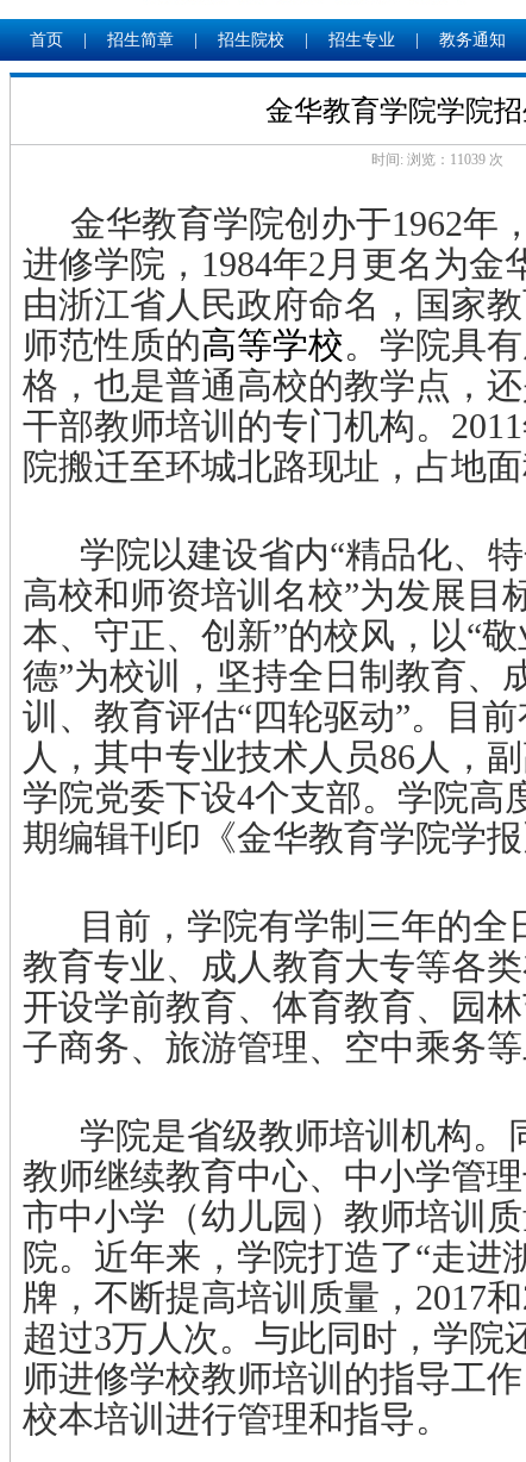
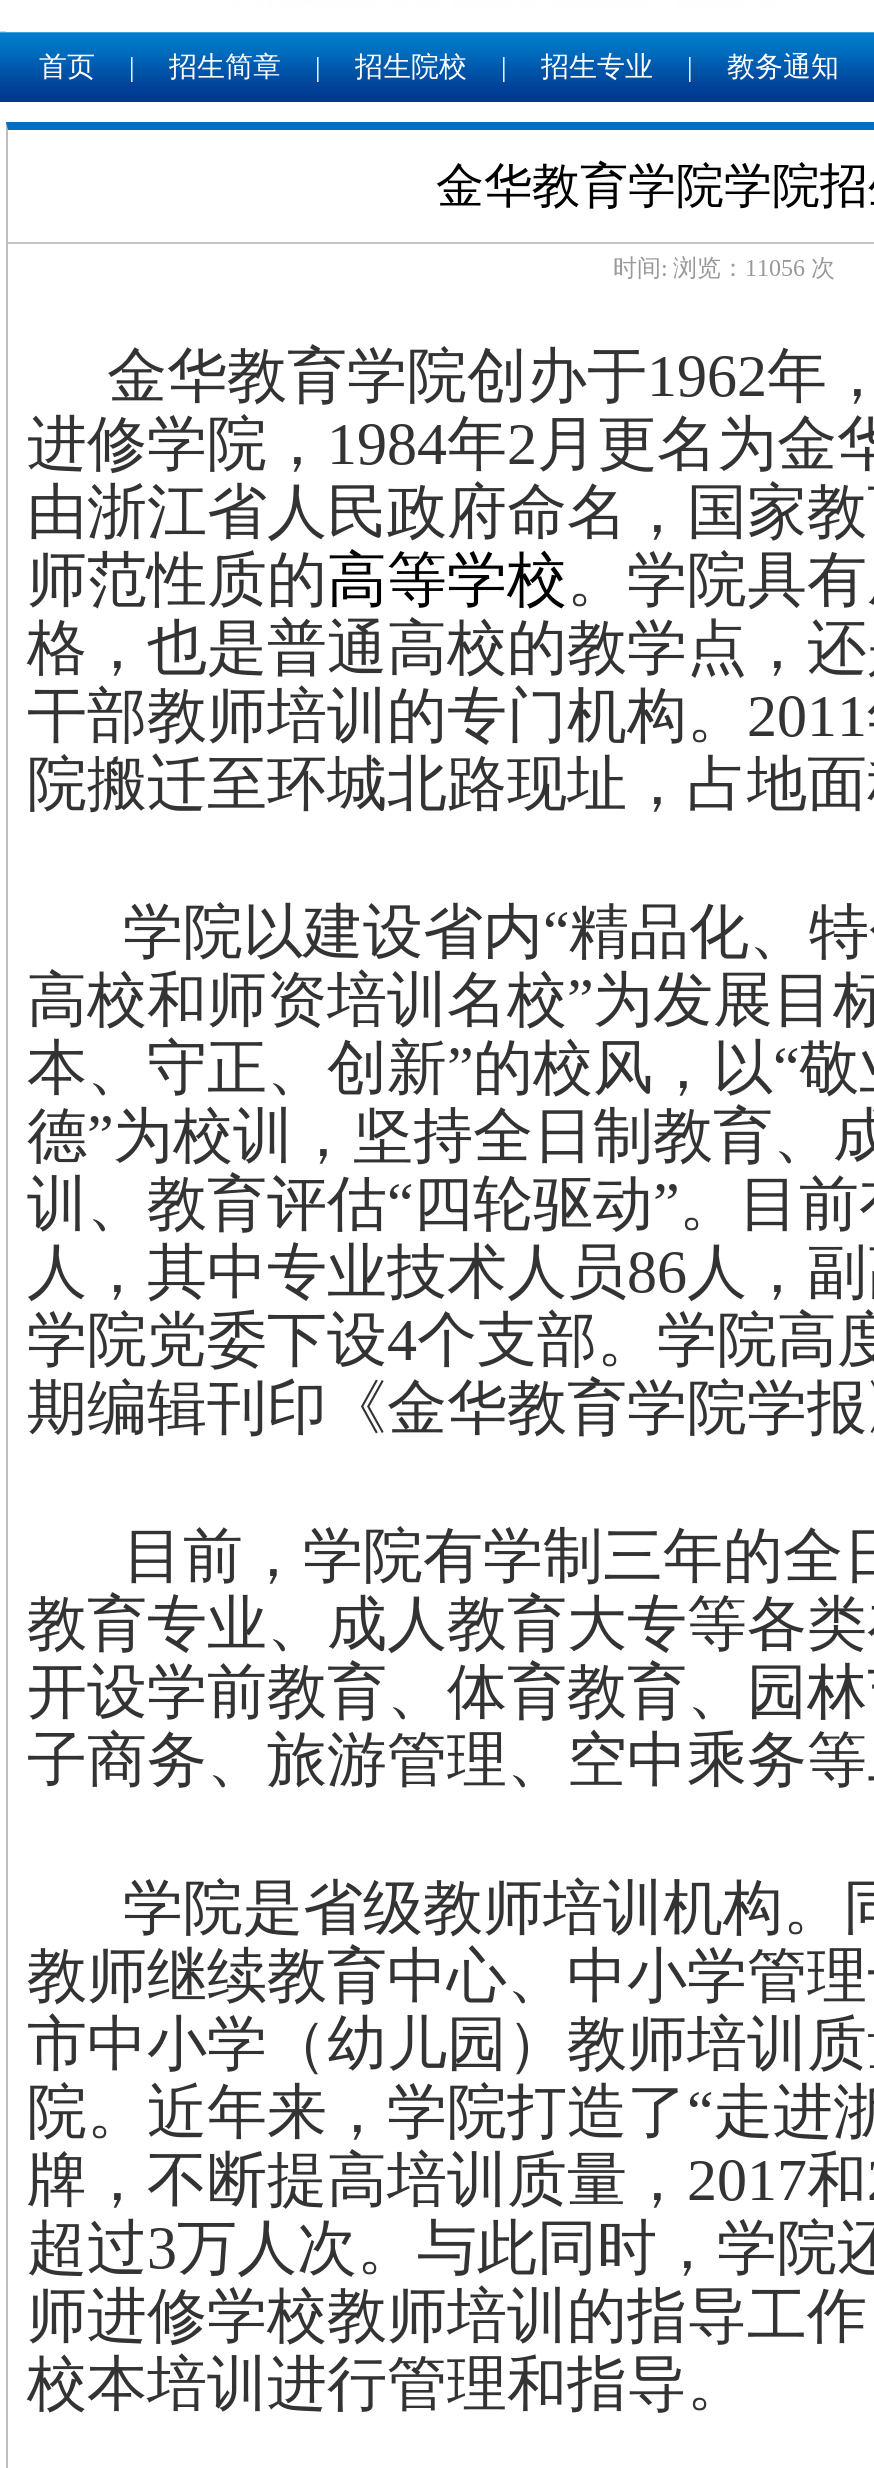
[371,151,503,168] 时间: 浏览：11039 次 -> [613,254,835,282] 时间: 浏览：11056 次

